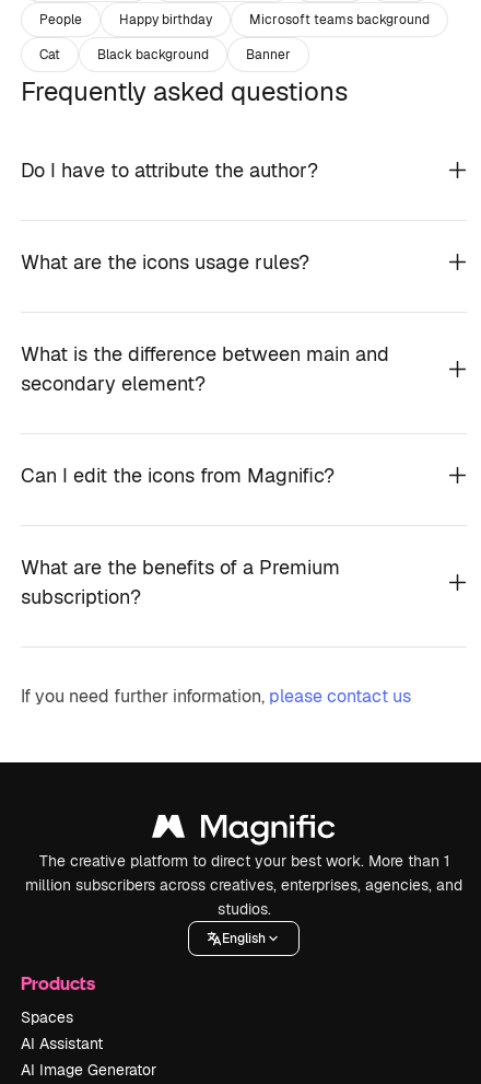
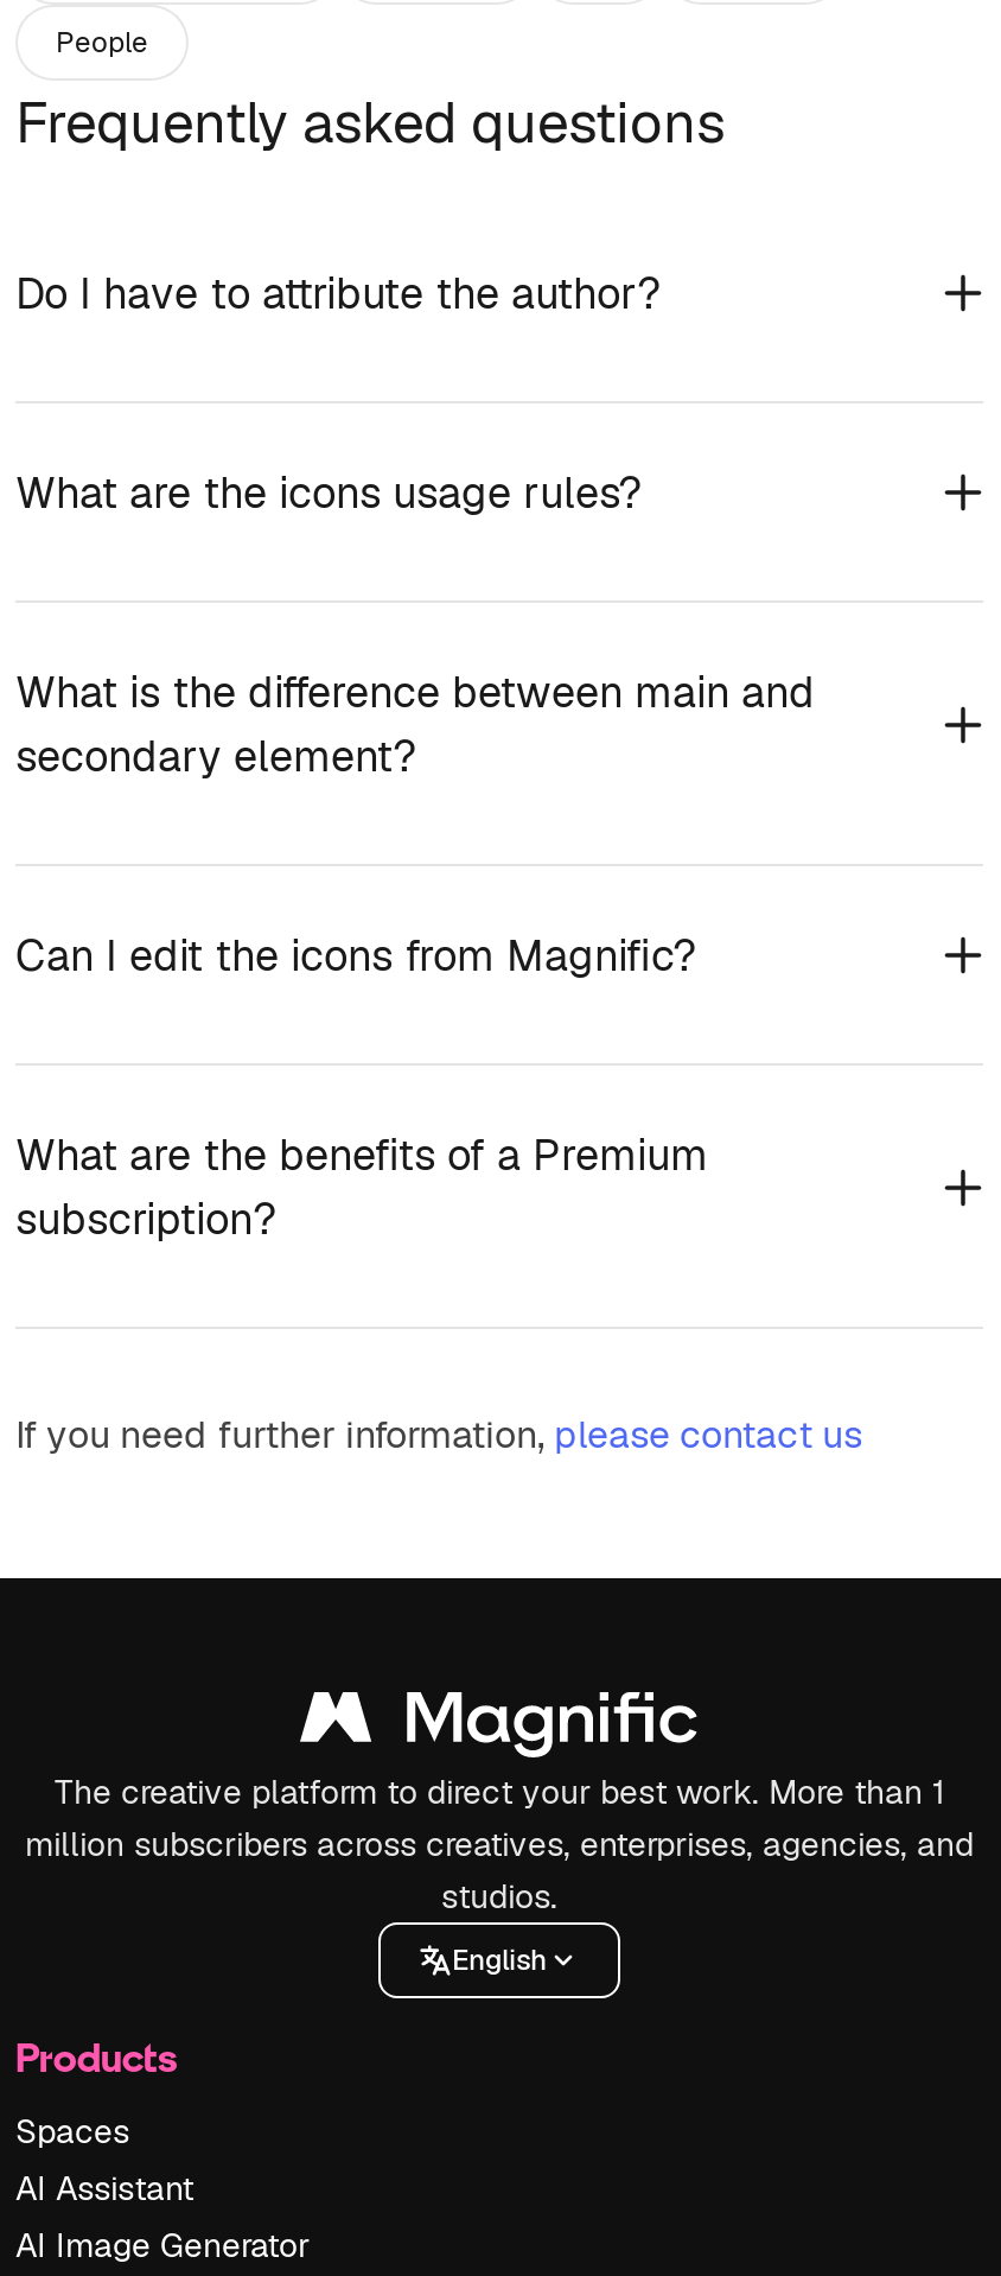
[39,10,430,63] Happy birthday | Microsoft teams background | Cat | Black background | Banner -> none

